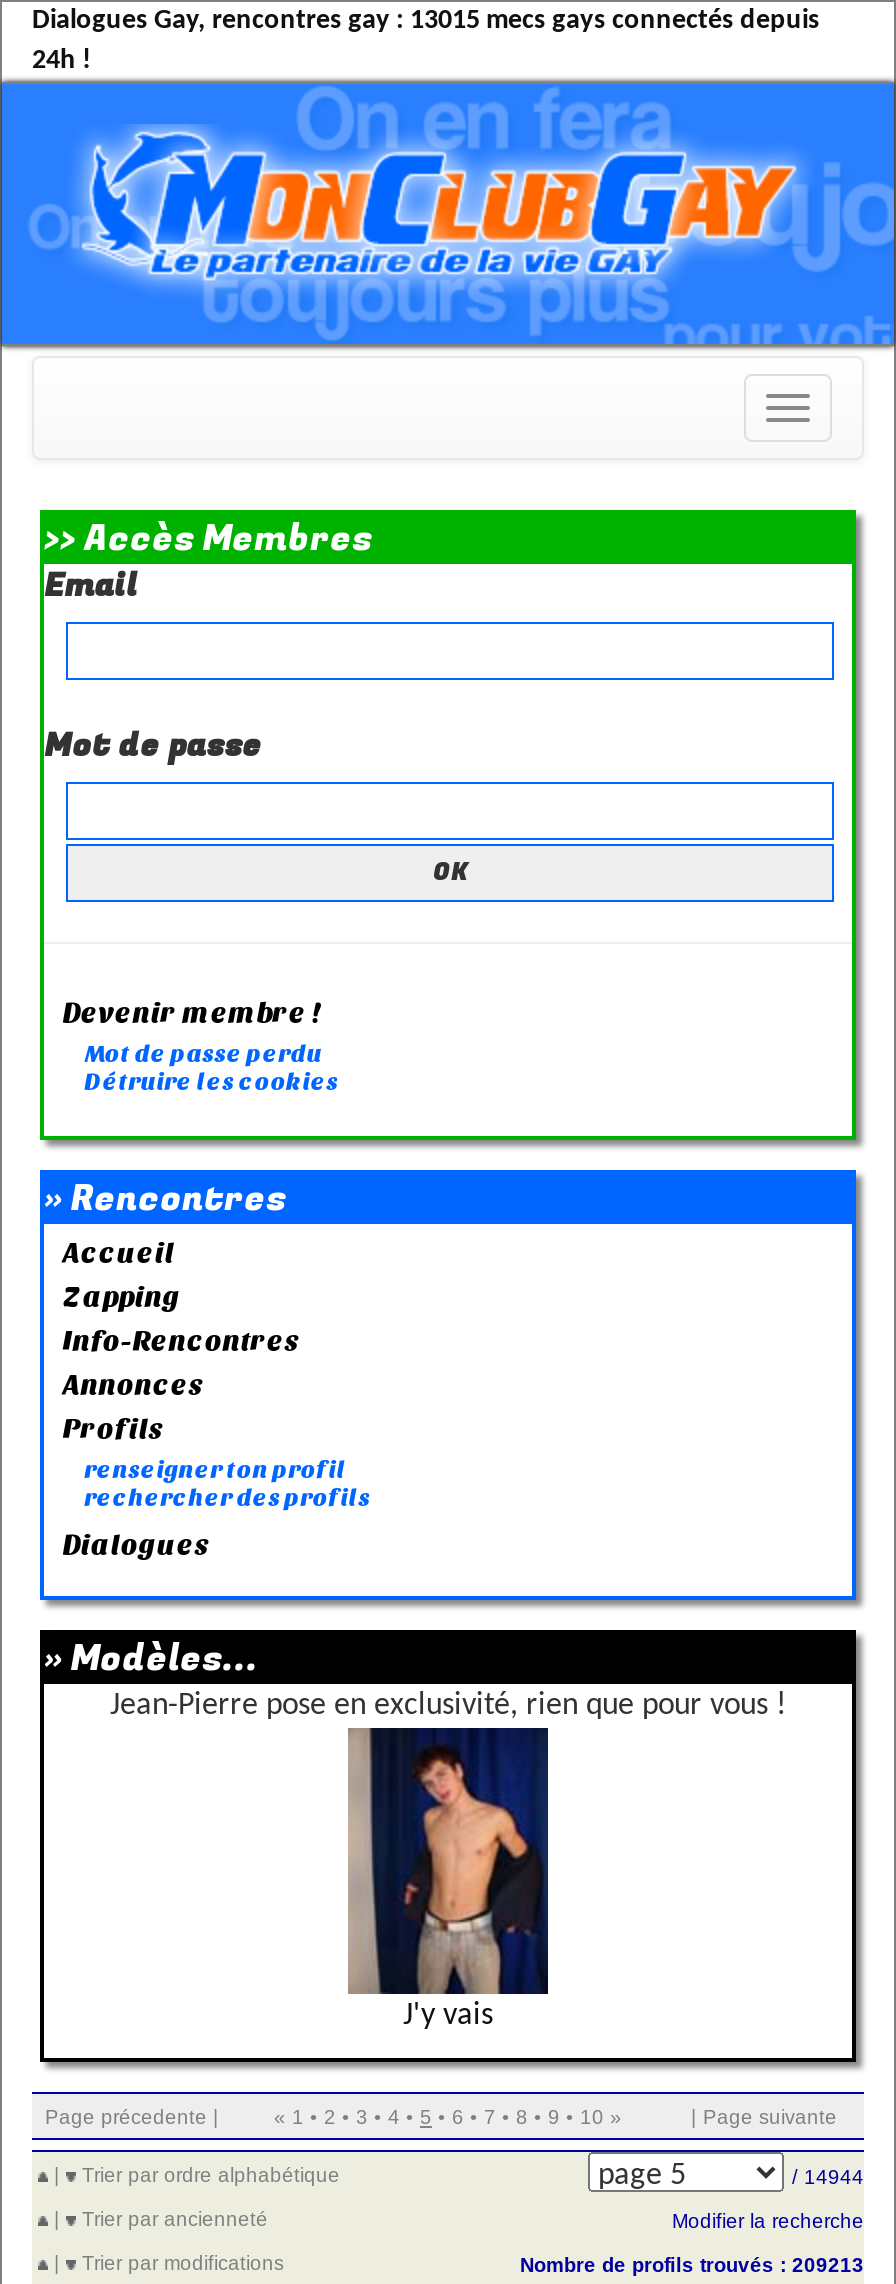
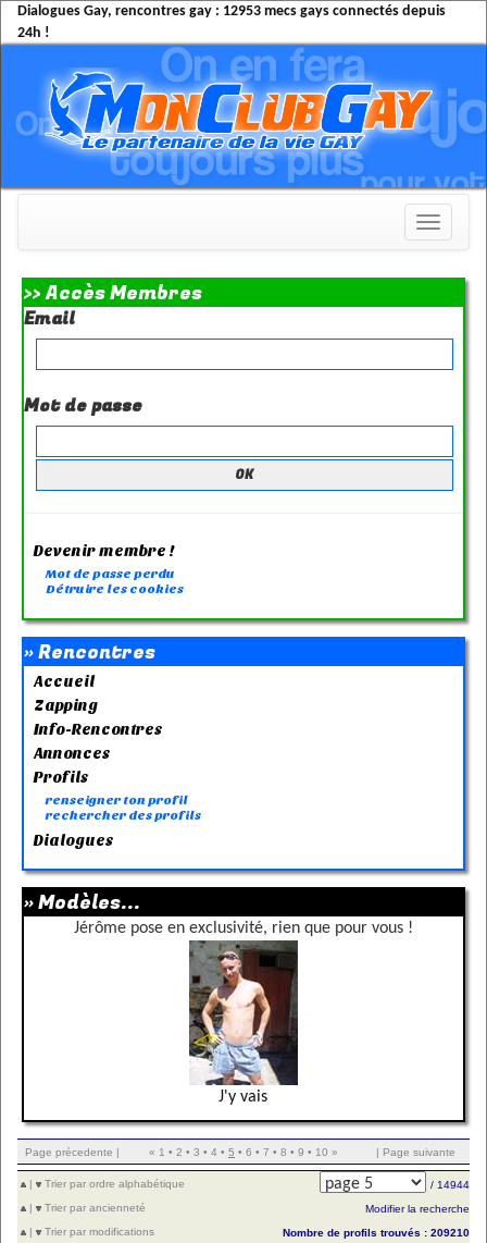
[32,6,820,36] Dialogues Gay, rencontres gay : 13015 mecs gays connectés depuis -> [17,3,446,20] Dialogues Gay, rencontres gay : 12953 mecs gays connectés depuis
[110,1689,786,1721] Jean-Pierre pose en exclusivité, rien que pour vous ! -> [74,919,413,937] Jérôme pose en exclusivité, rien que pour vous !
[348,1736,548,1996] [image] -> [189,945,298,1085] [image]
[520,2253,864,2275] Nombre de profils trouvés : 209213 -> [283,1226,470,1238] Nombre de profils trouvés : 209210

